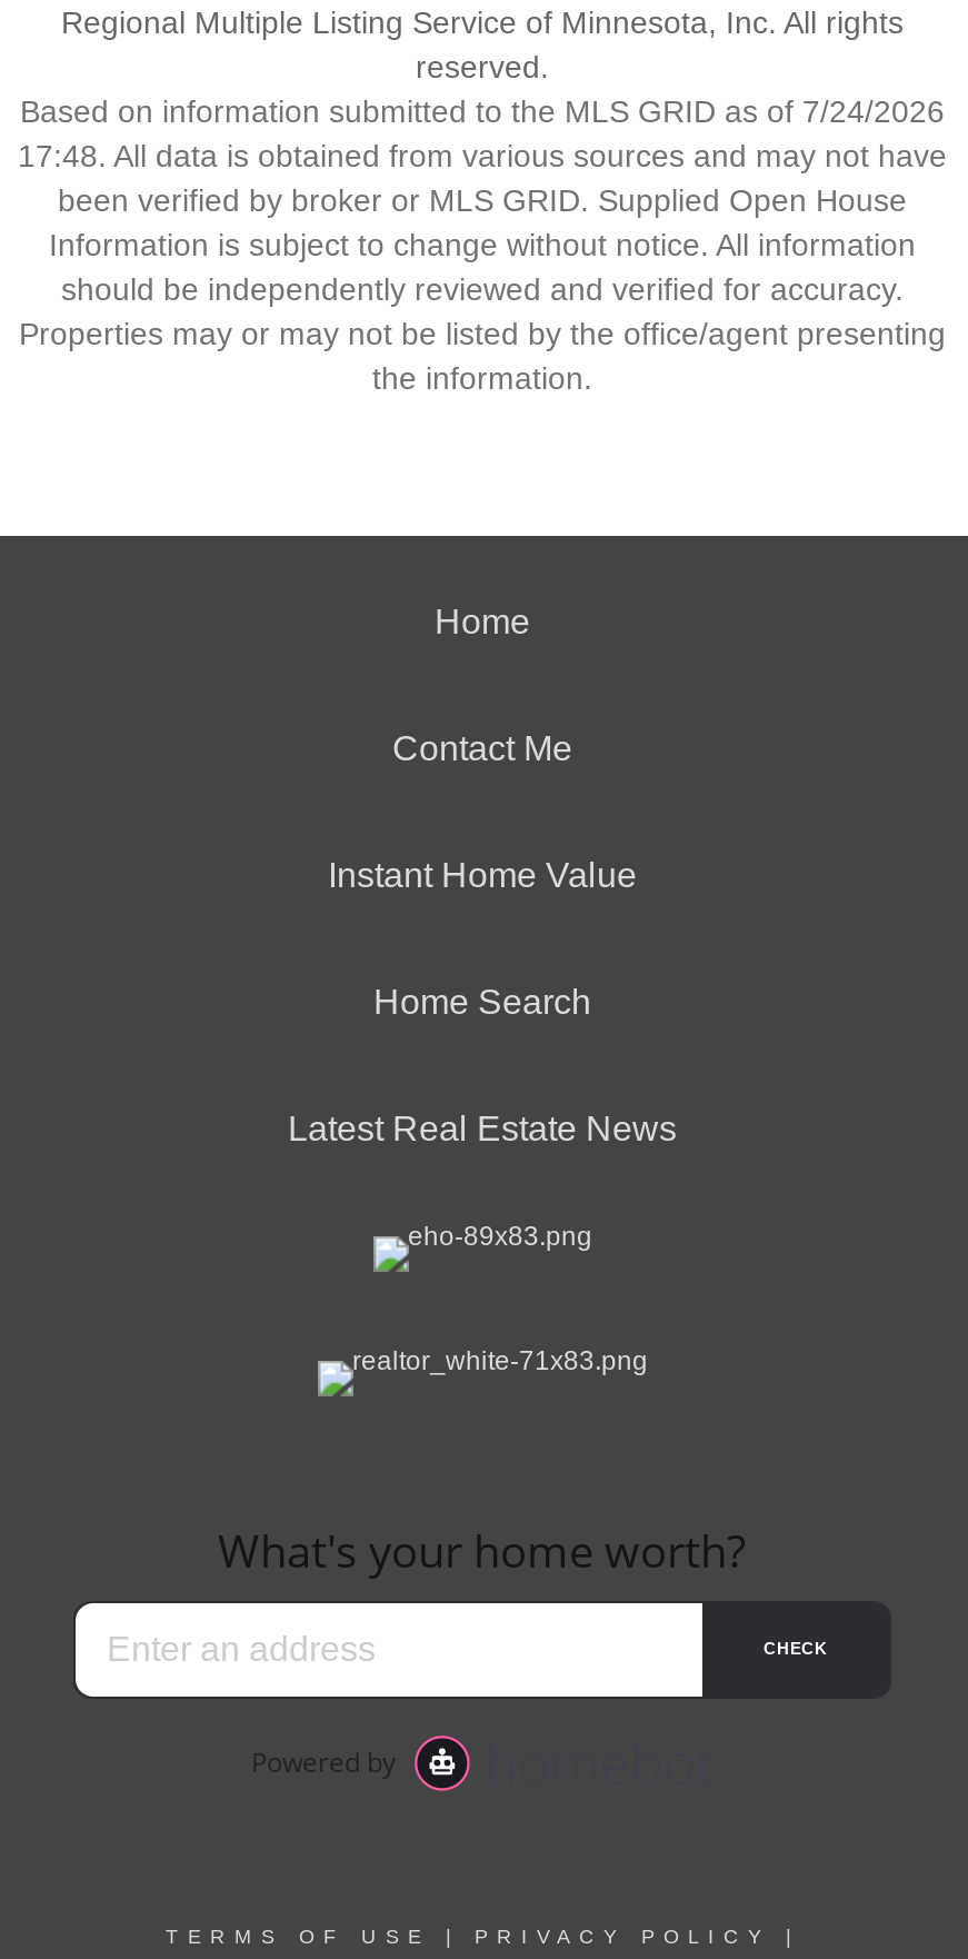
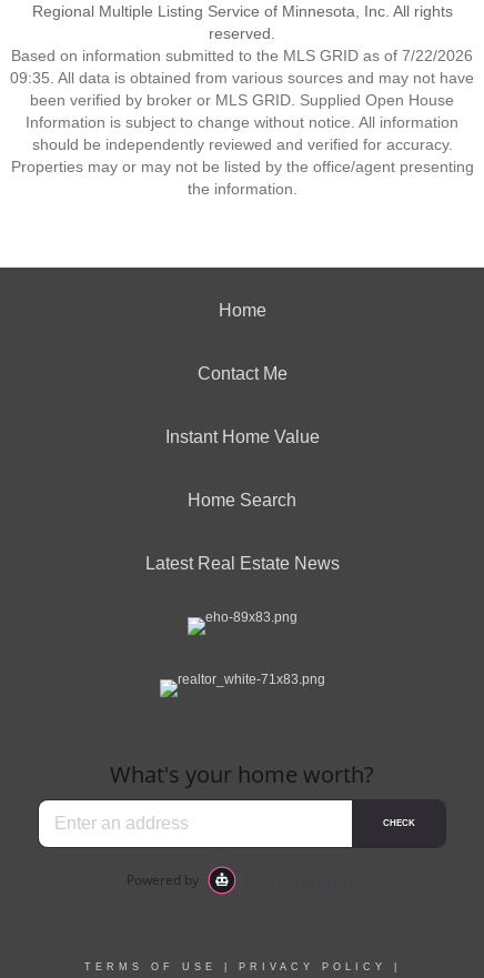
[20,93,945,129] Based on information submitted to the MLS GRID as of 7/24/2026 -> [11,47,473,64] Based on information submitted to the MLS GRID as of 7/22/2026
[18,138,947,173] 17:48. All data is obtained from various sources and may not have -> [10,69,474,87] 09:35. All data is obtained from various sources and may not have

